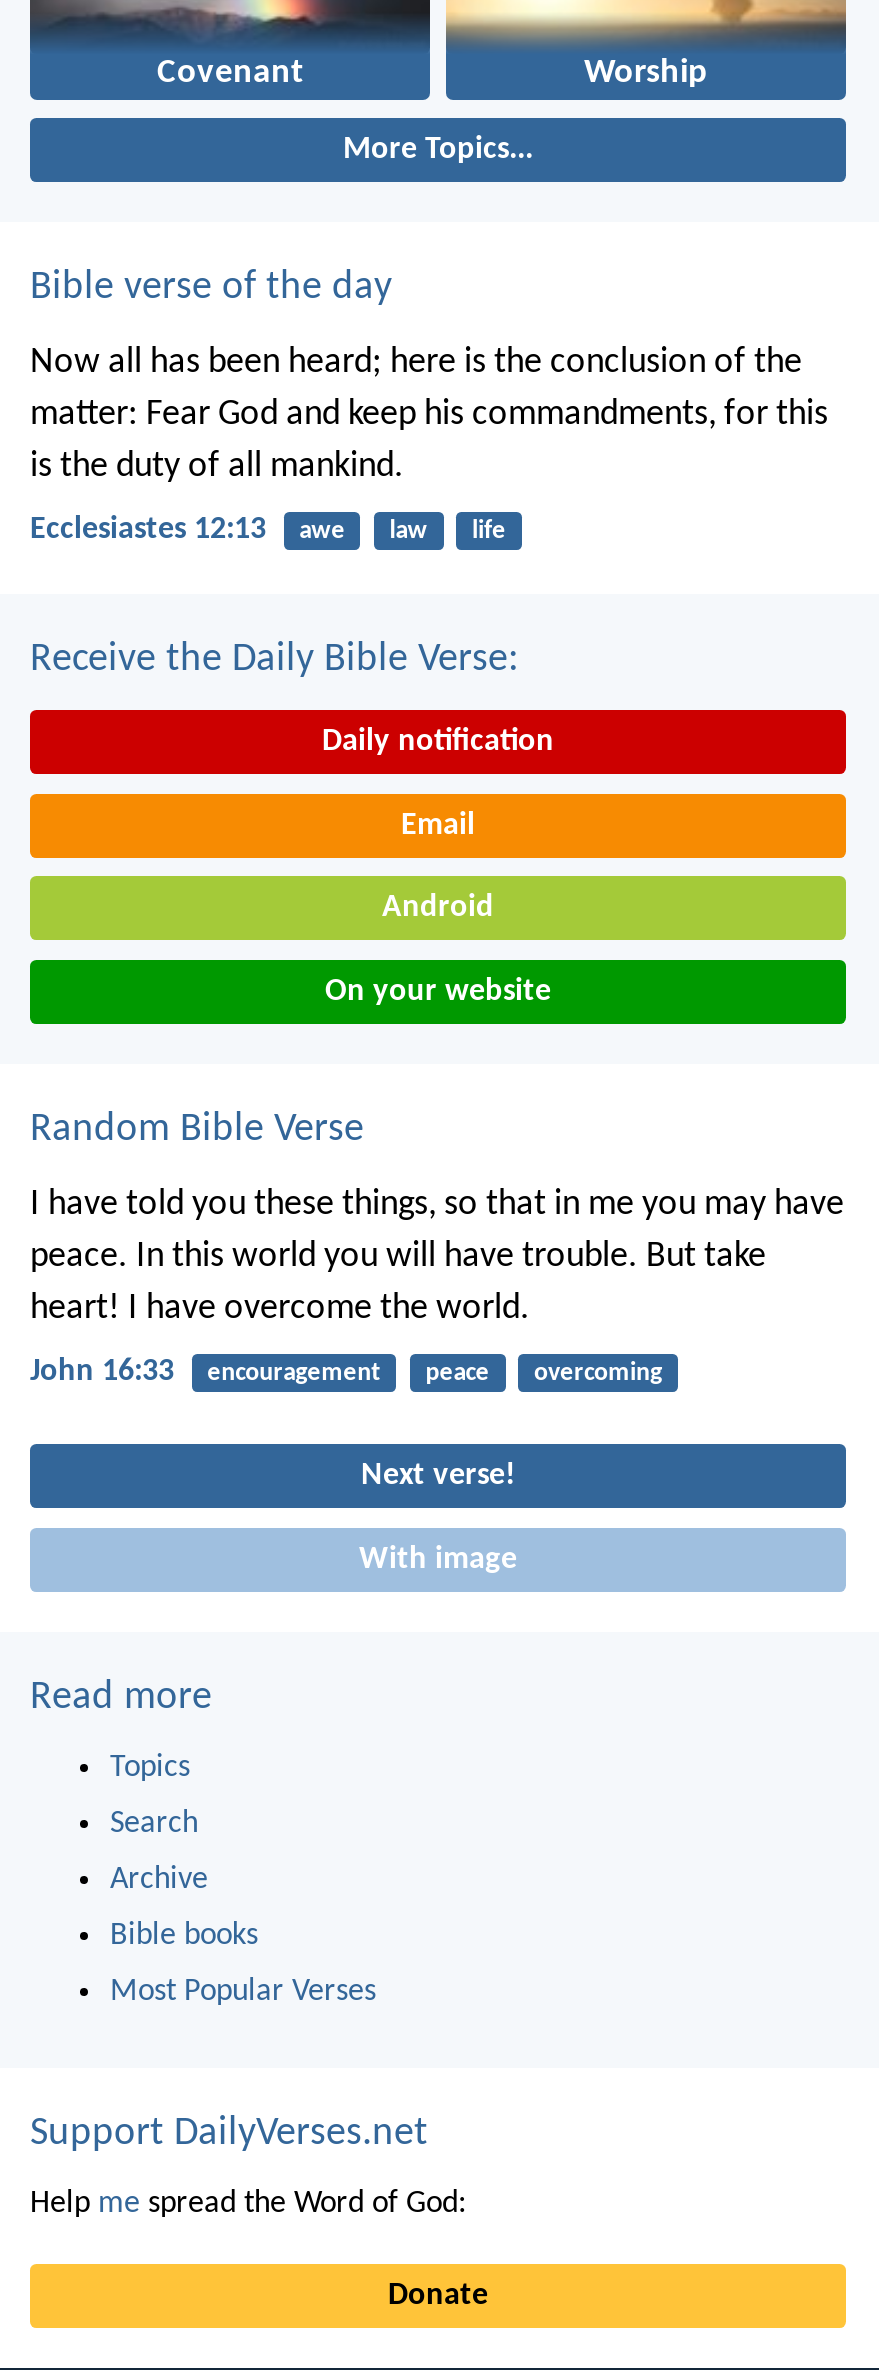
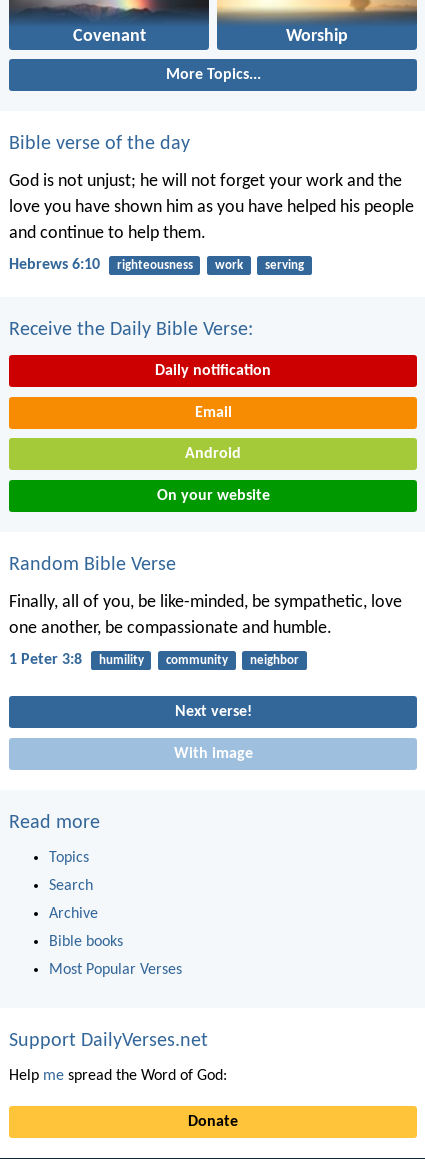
[30,343,828,485] Now all has been heard; here is the conclusion of the | matter: Fear God and keep his commandments, for this | is the duty of all mankind. -> [9,172,414,243] God is not unjust; he will not forget your work and the | love you have shown him as you have helped his people | and continue to help them.
[30,514,506,546] Ecclesiastes 12:13 | awe | law | life -> [9,257,304,273] Hebrews 6:10 | righteousness | work | serving
[30,1186,844,1328] I have told you these things, so that in me you may have | peace. In this world you will have trouble. But take | heart! I have overcome the world. -> [9,593,402,638] Finally, all of you, be like-minded, be sympathetic, love | one another, be compassionate and humble.
[30,1356,662,1388] John 16:33 | encouragement | peace | overcoming -> [9,652,299,668] 1 Peter 3:8 | humility | community | neighbor

